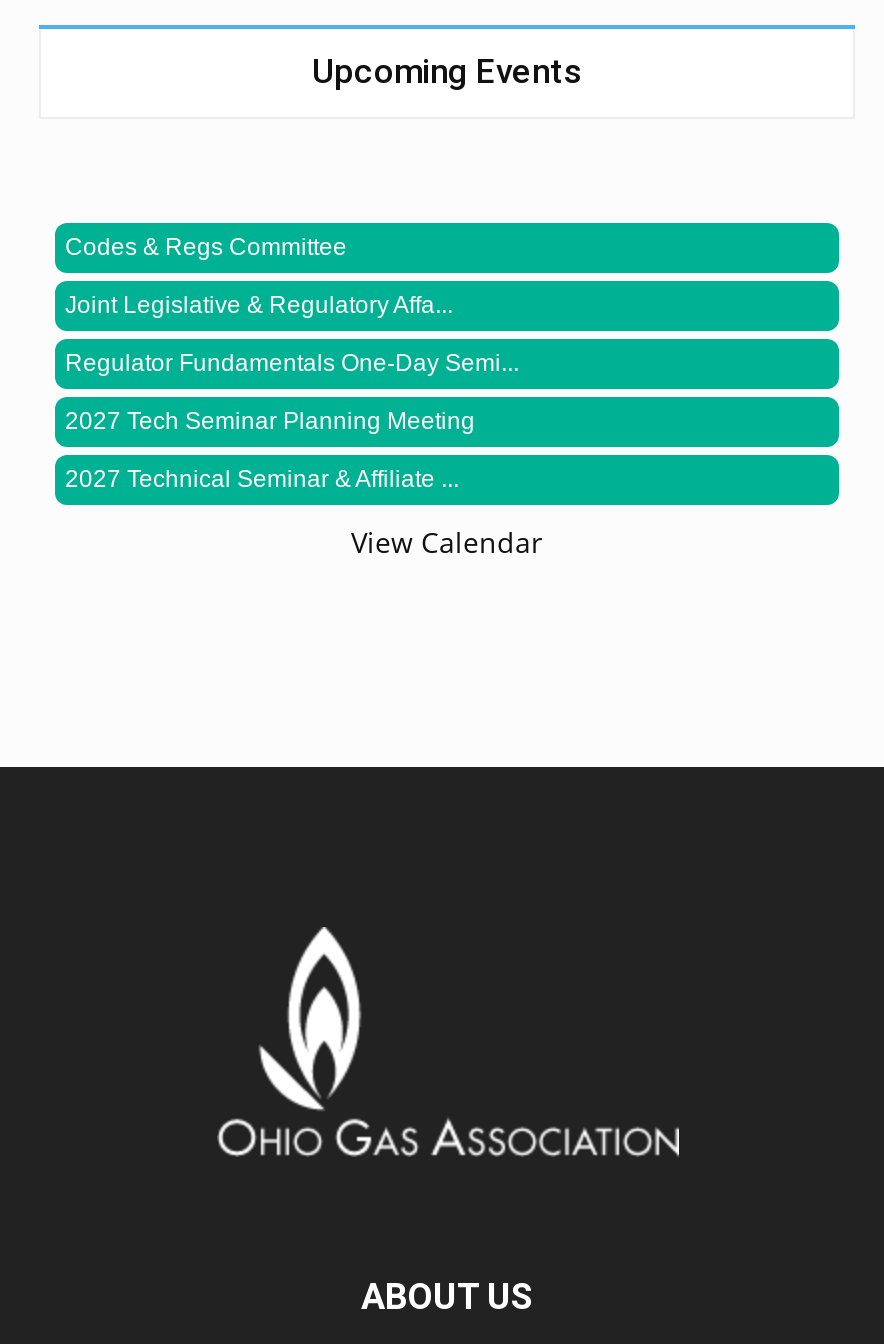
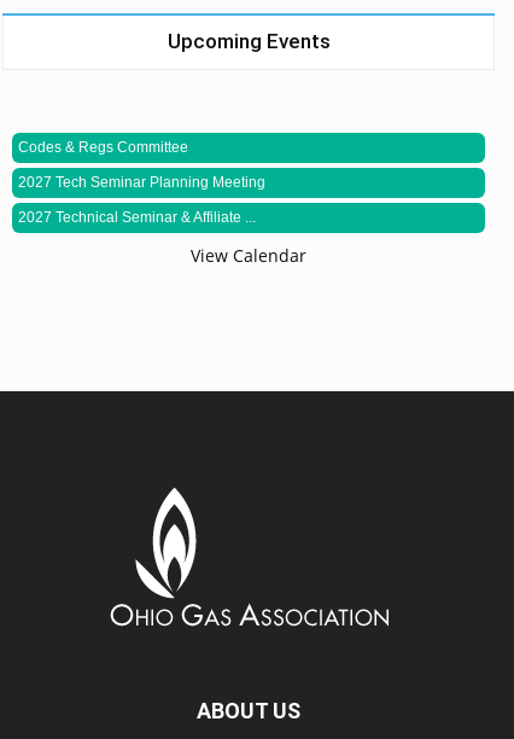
[65,291,519,377] Joint Legislative & Regulatory Affa... | Regulator Fundamentals One-Day Semi... -> none

